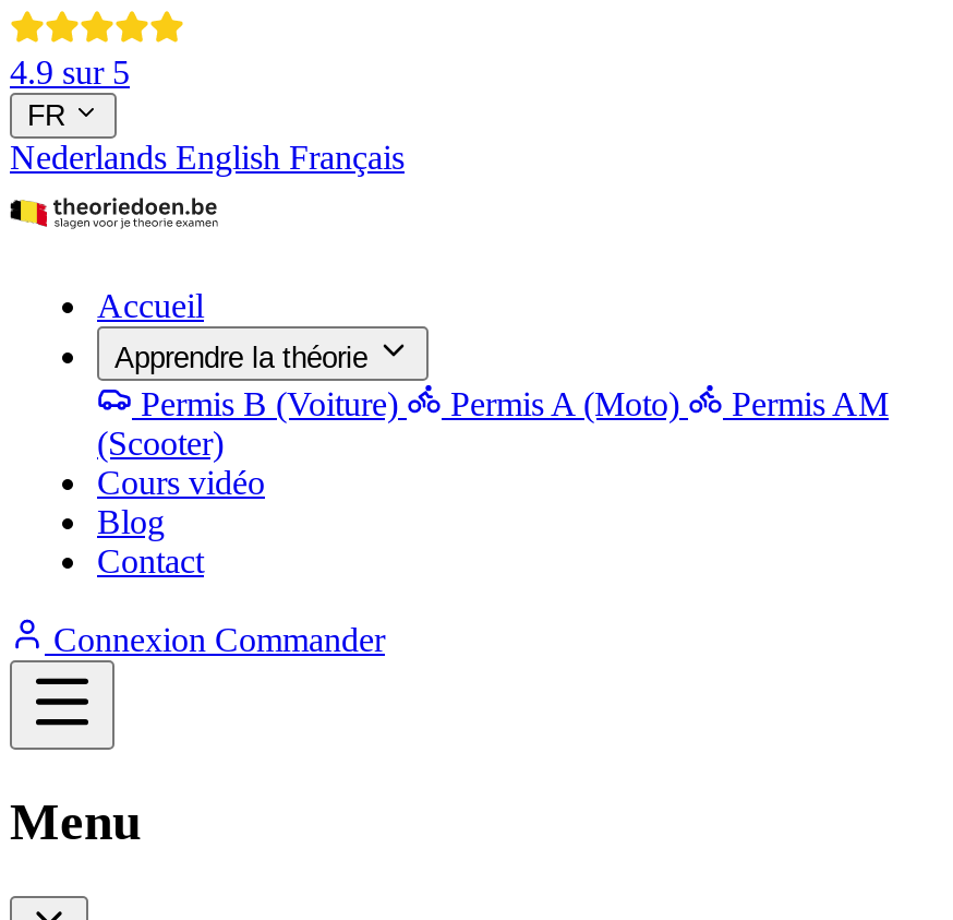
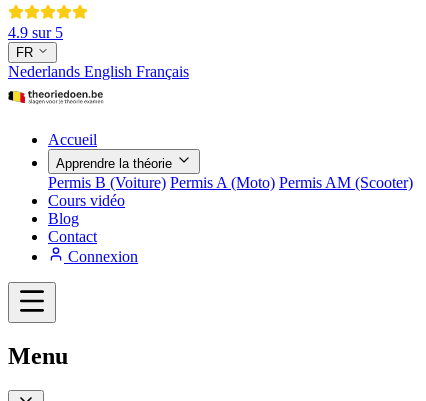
[45,621,385,658] Connexion Commander -> [64,248,138,265] Connexion

